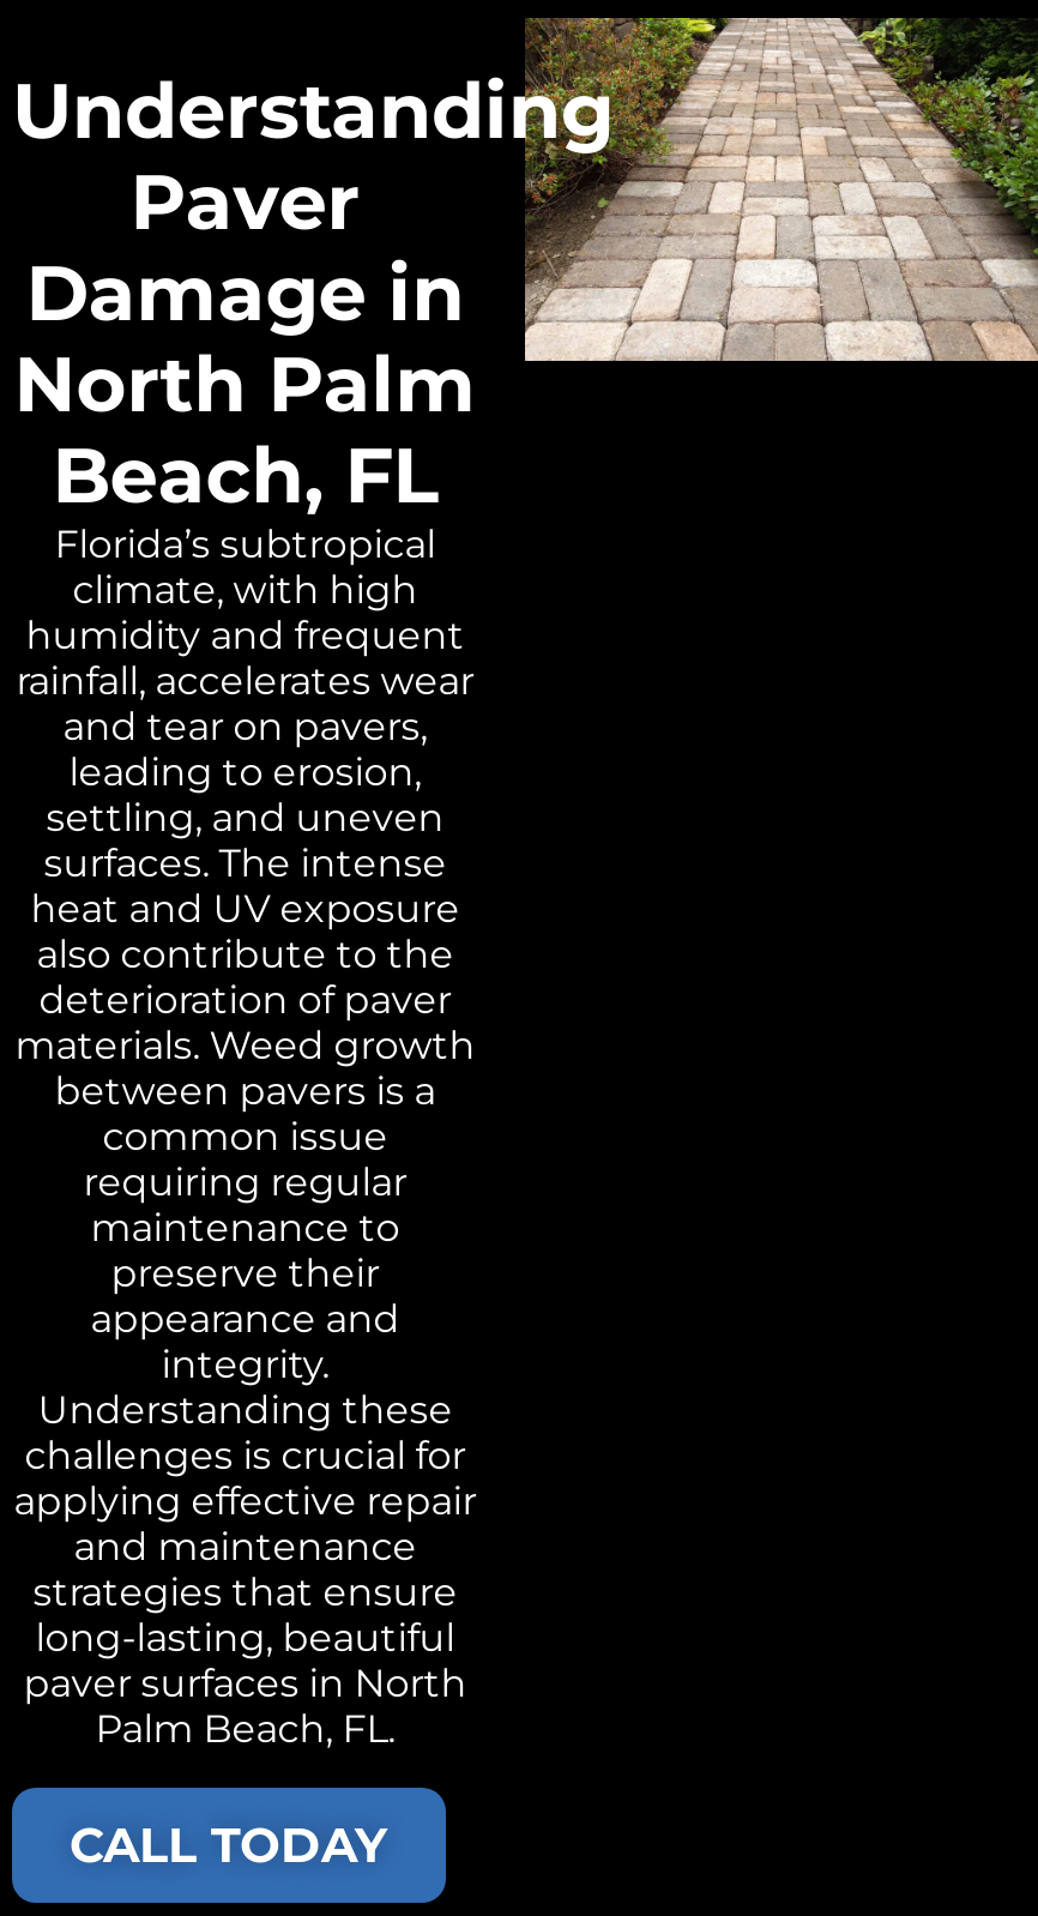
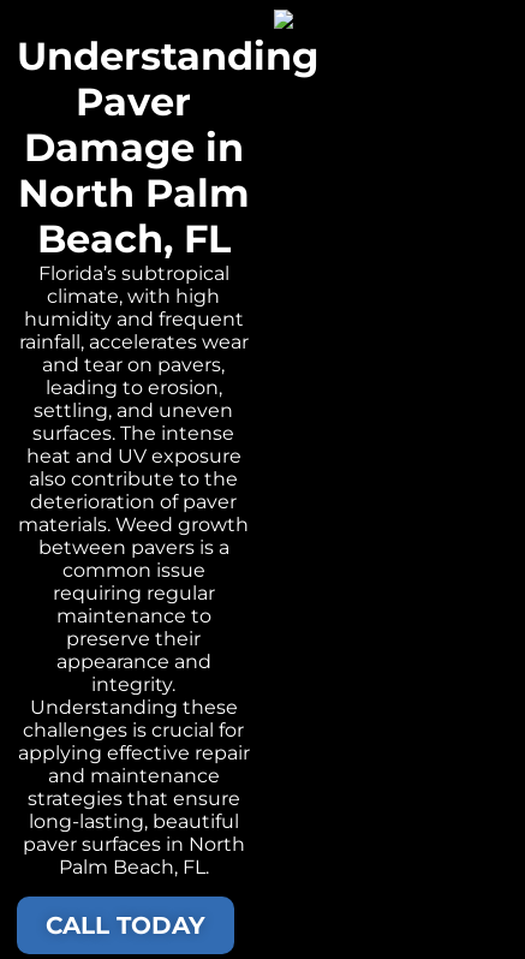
[523,16,1031,363] [image] -> none

